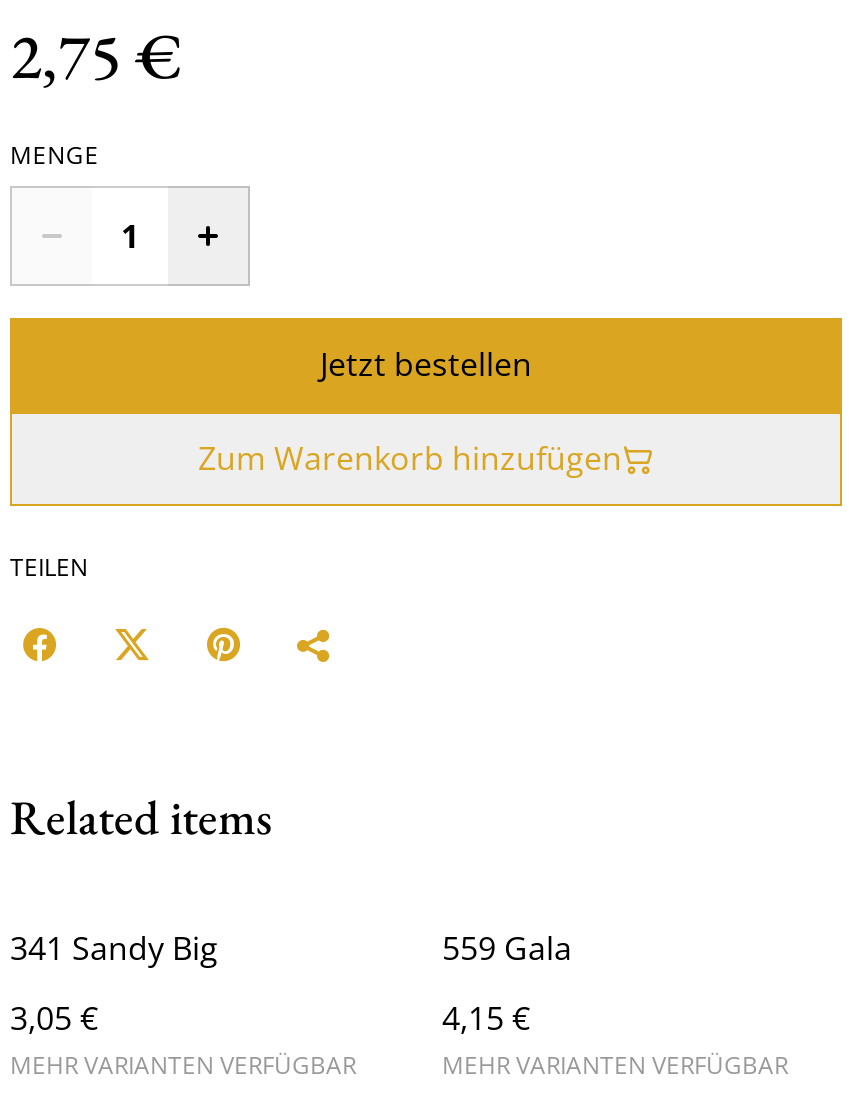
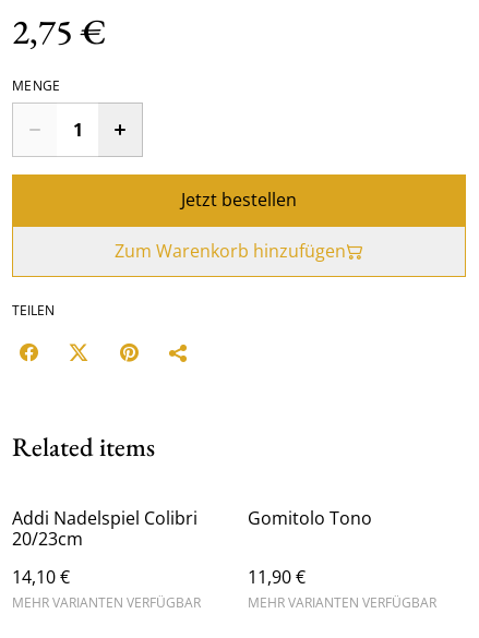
[10,926,218,970] 341 Sandy Big -> [12,506,197,551] Addi Nadelspiel Colibri | 20/23cm
[442,926,572,970] 559 Gala -> [248,506,372,530] Gomitolo Tono
[10,996,98,1040] 3,05 € -> [12,565,70,589] 14,10 €
[442,996,530,1040] 4,15 € -> [248,565,306,589] 11,90 €

